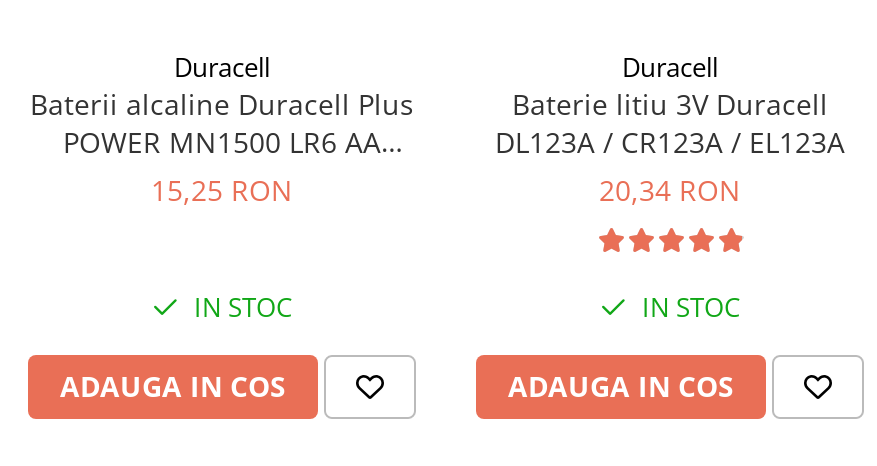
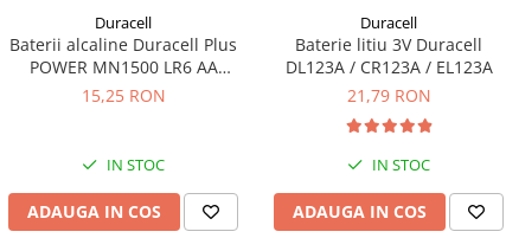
[599,170,741,208] 20,34 RON -> [347,84,431,106] 21,79 RON

